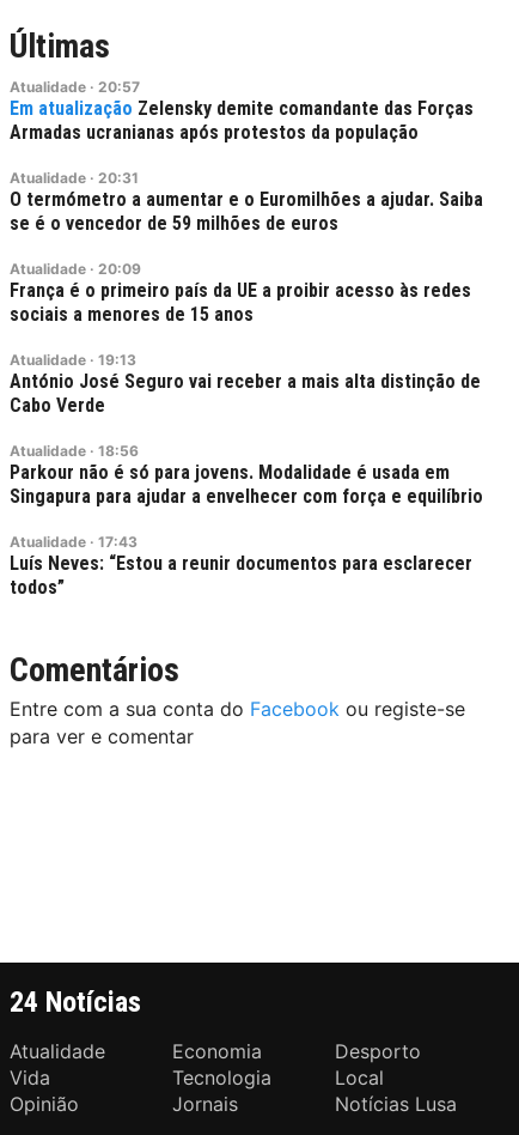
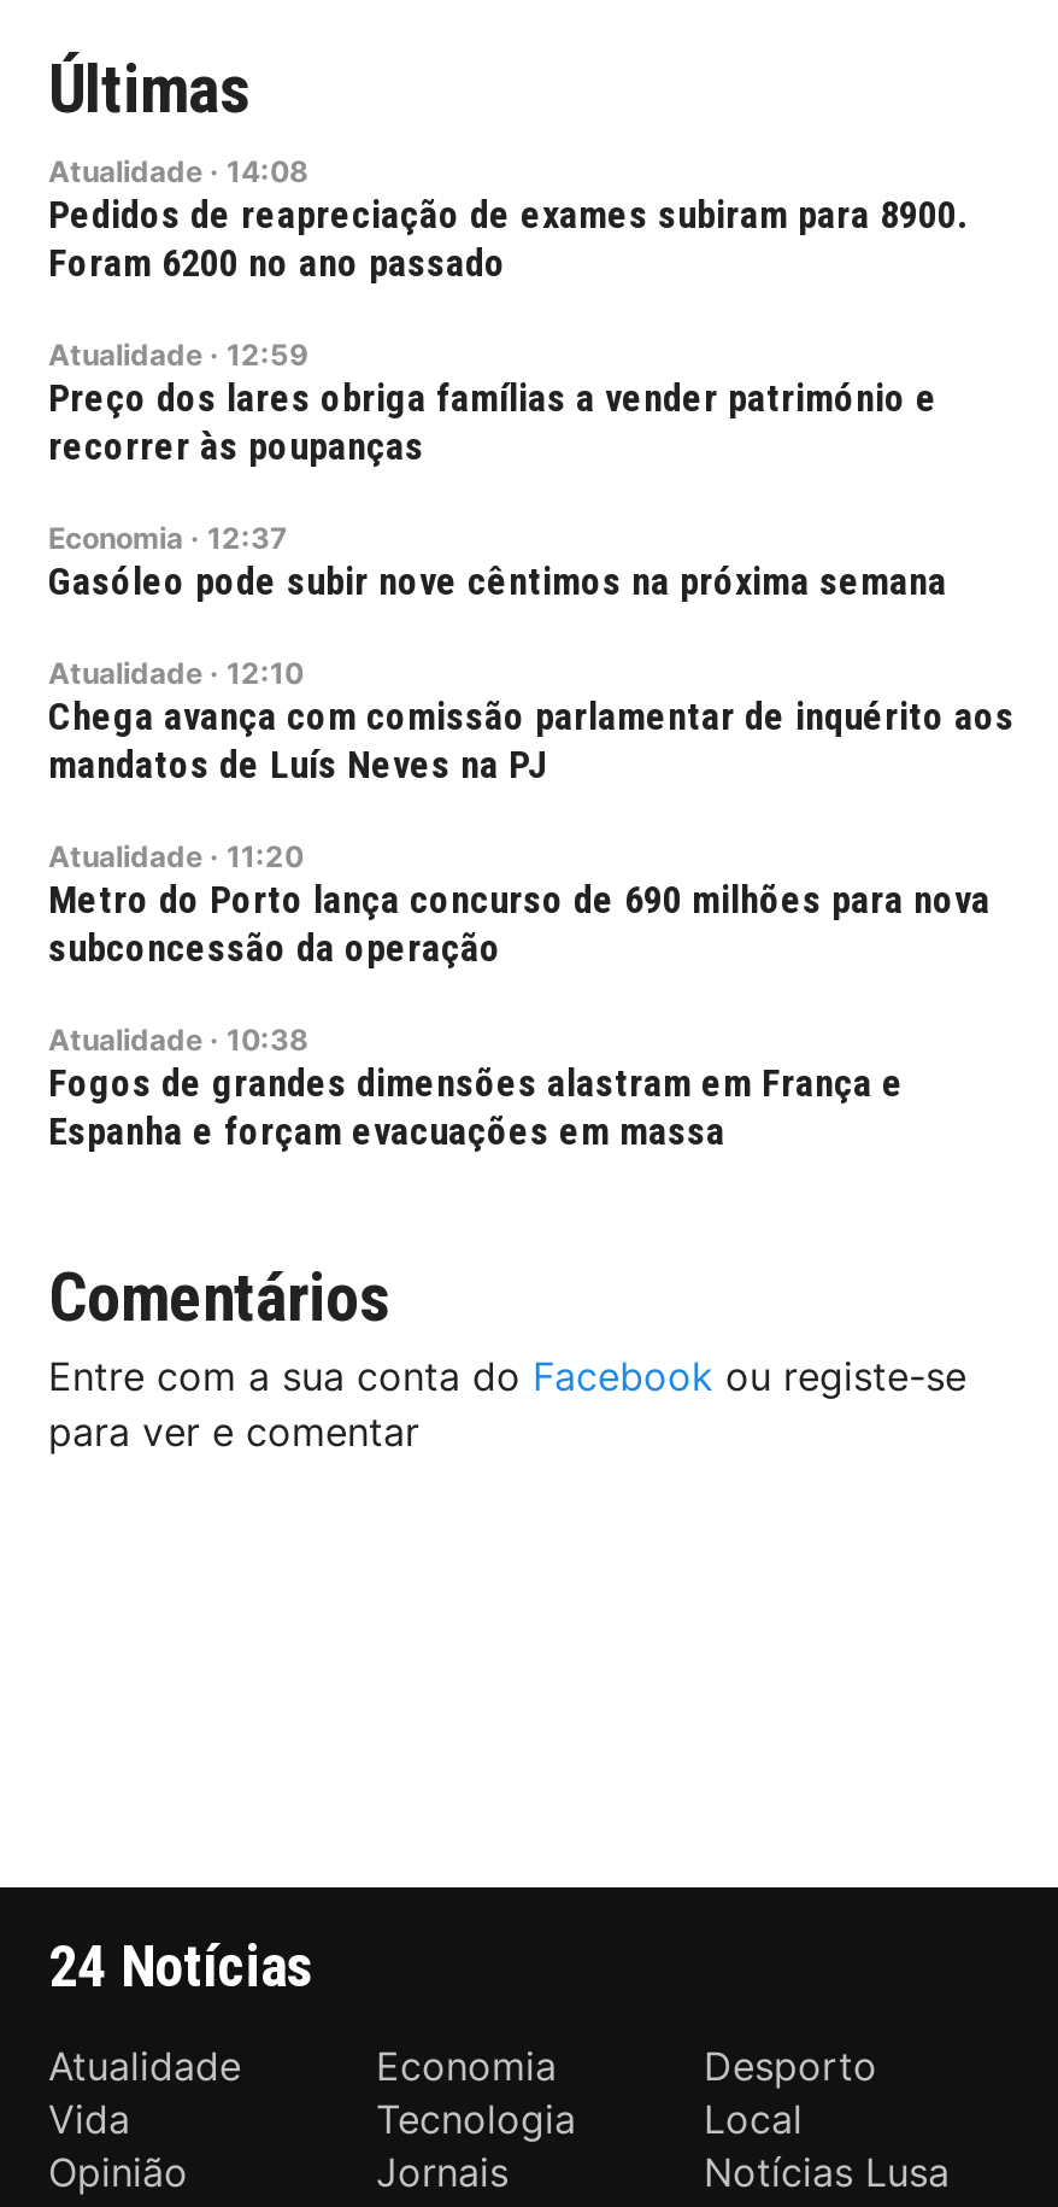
[10,77,474,143] Atualidade · 20:57 | Zelensky demite comandante das Forças | Armadas ucranianas após protestos da população -> [48,152,966,285] Atualidade · 14:08 | Pedidos de reapreciação de exames subiram para 8900. | Foram 6200 no ano passado
[10,168,483,234] Atualidade · 20:31 | O termómetro a aumentar e o Euromilhões a ajudar. Saiba | se é o vencedor de 59 milhões de euros -> [48,336,937,468] Atualidade · 12:59 | Preço dos lares obriga famílias a vender património e | recorrer às poupanças
[10,259,471,325] Atualidade · 20:09 | França é o primeiro país da UE a proibir acesso às redes | sociais a menores de 15 anos -> [48,519,947,603] Economia · 12:37 | Gasóleo pode subir nove cêntimos na próxima semana
[10,350,481,416] Atualidade · 19:13 | António José Seguro vai receber a mais alta distinção de | Cabo Verde -> [48,654,1015,787] Atualidade · 12:10 | Chega avança com comissão parlamentar de inquérito aos | mandatos de Luís Neves na PJ
[10,441,483,507] Atualidade · 18:56 | Parkour não é só para jovens. Modalidade é usada em | Singapura para ajudar a envelhecer com força e equilíbrio -> [48,837,991,970] Atualidade · 11:20 | Metro do Porto lança concurso de 690 milhões para nova | subconcessão da operação
[10,532,472,598] Atualidade · 17:43 | Luís Neves: “Estou a reunir documentos para esclarecer | todos” -> [48,1021,904,1153] Atualidade · 10:38 | Fogos de grandes dimensões alastram em França e | Espanha e forçam evacuações em massa

